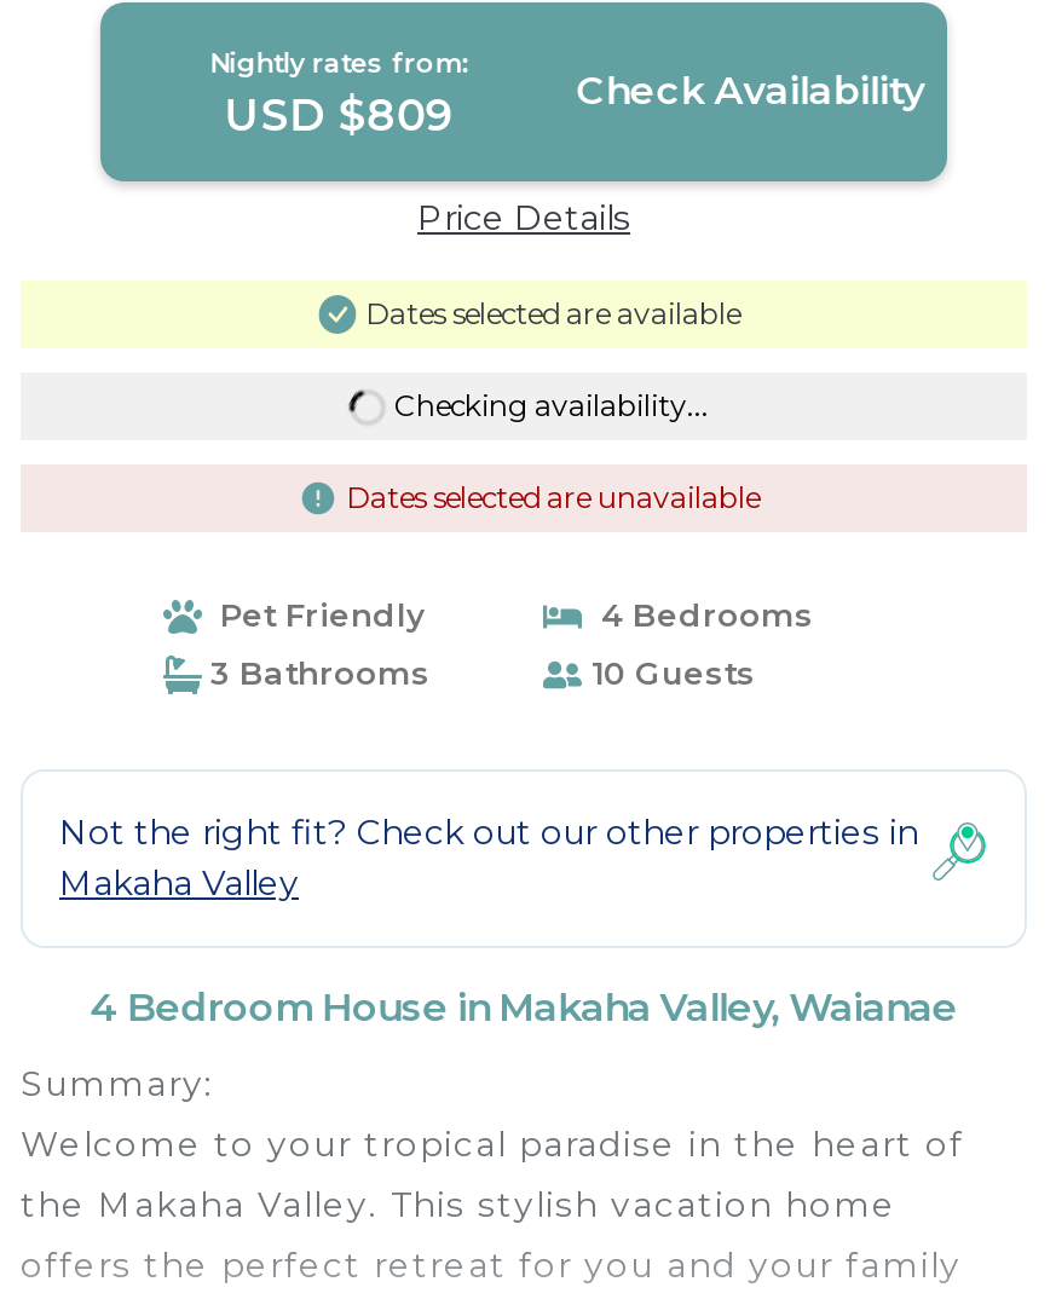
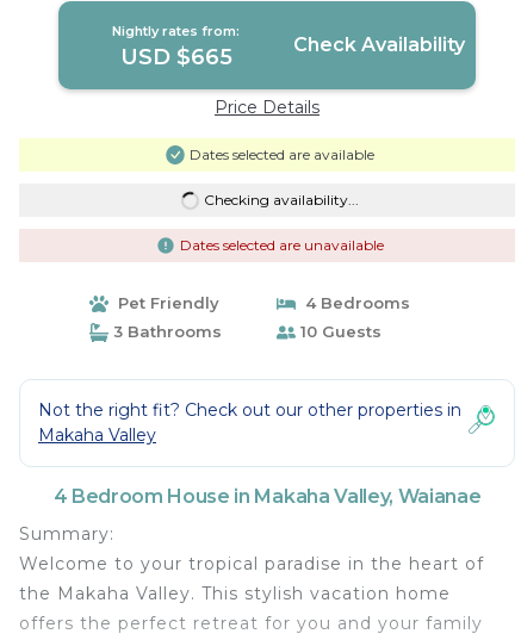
[224,90,454,143] USD $809 -> [120,44,232,70] USD $665

